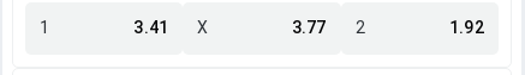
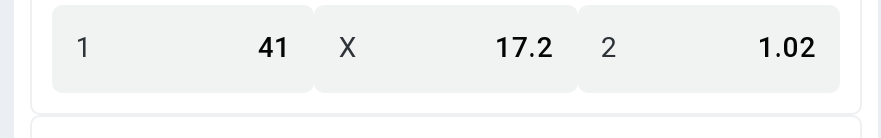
[134,18,209,37] 3.41 X -> [258,31,357,63] 41 X
[292,18,365,37] 3.77 2 -> [495,31,618,63] 17.2 2
[449,18,484,37] 1.92 -> [758,31,816,63] 1.02

